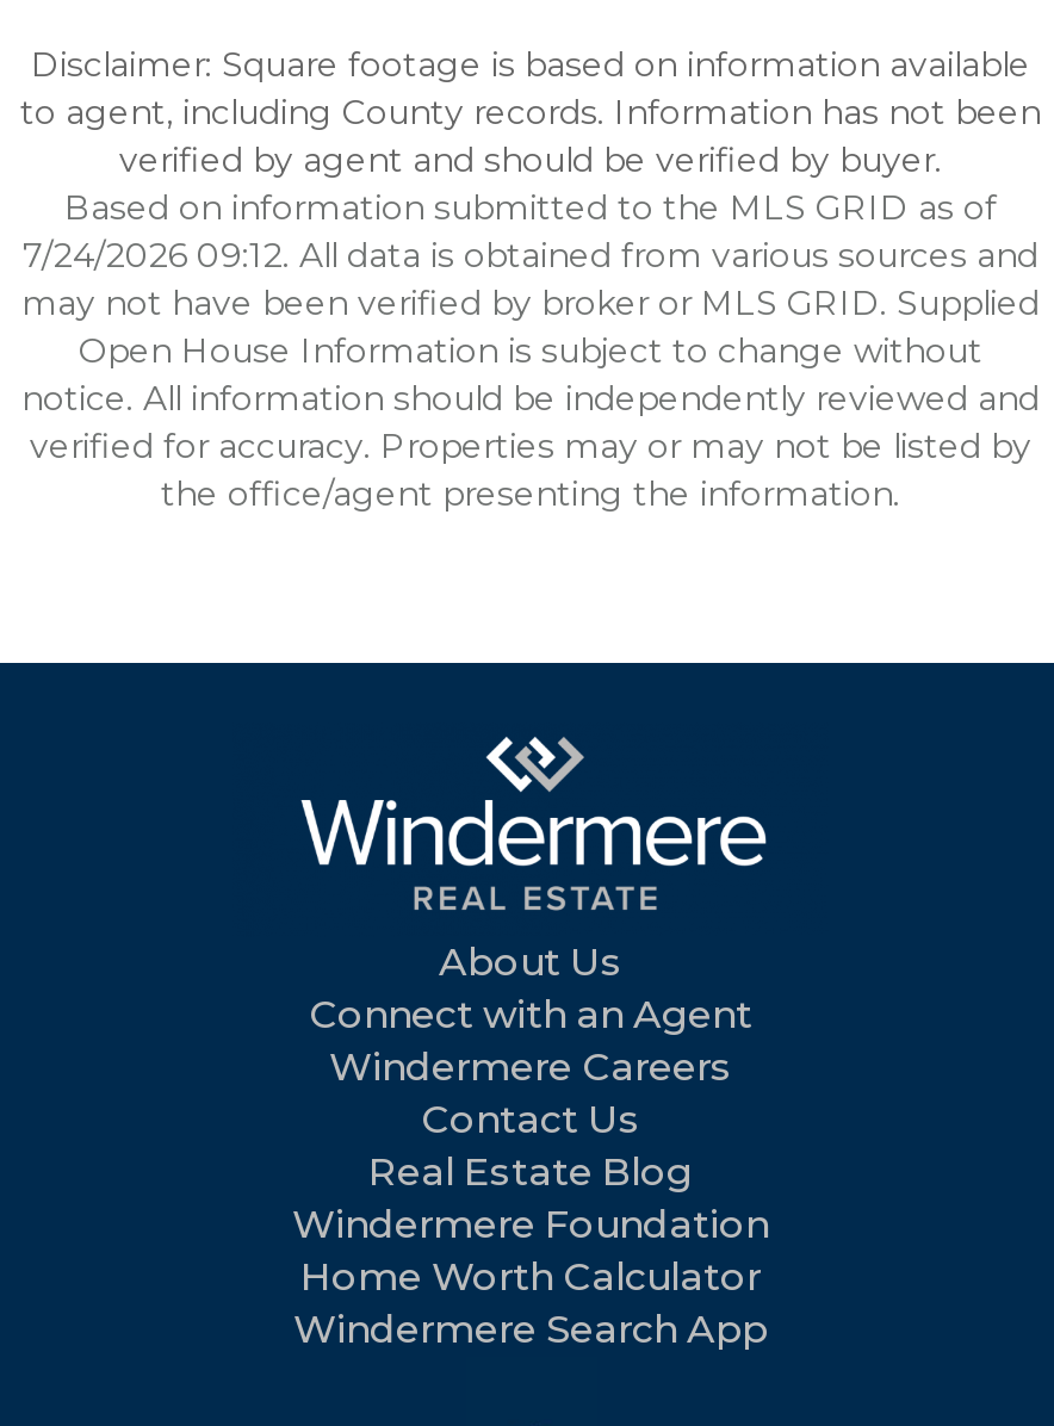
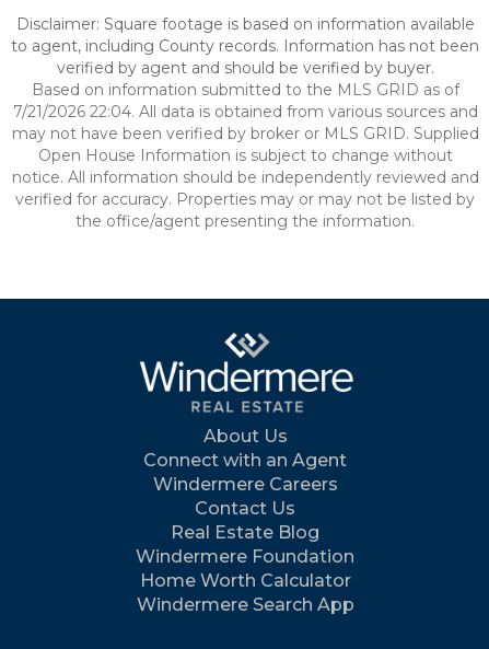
[23,234,1038,277] 7/24/2026 09:12. All data is obtained from various sources and -> [13,102,478,121] 7/21/2026 22:04. All data is obtained from various sources and

